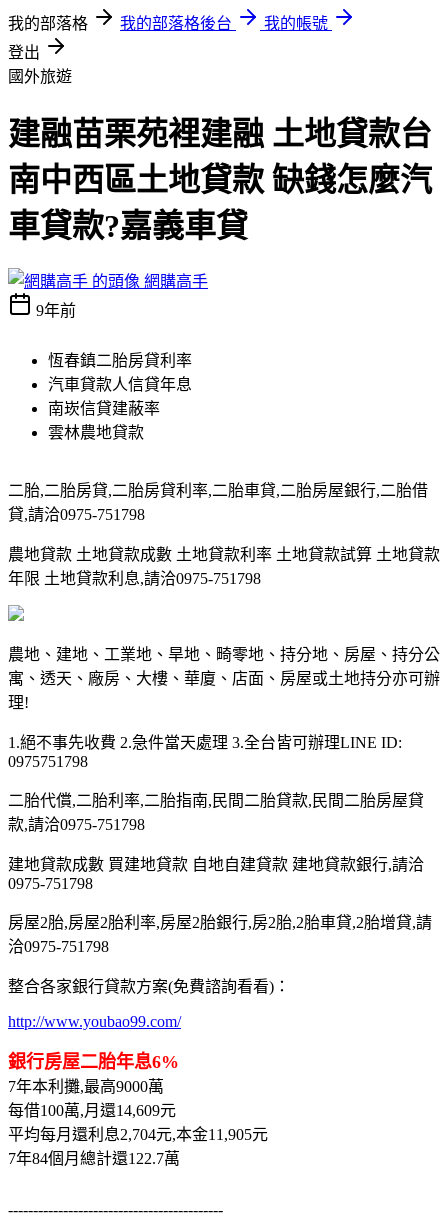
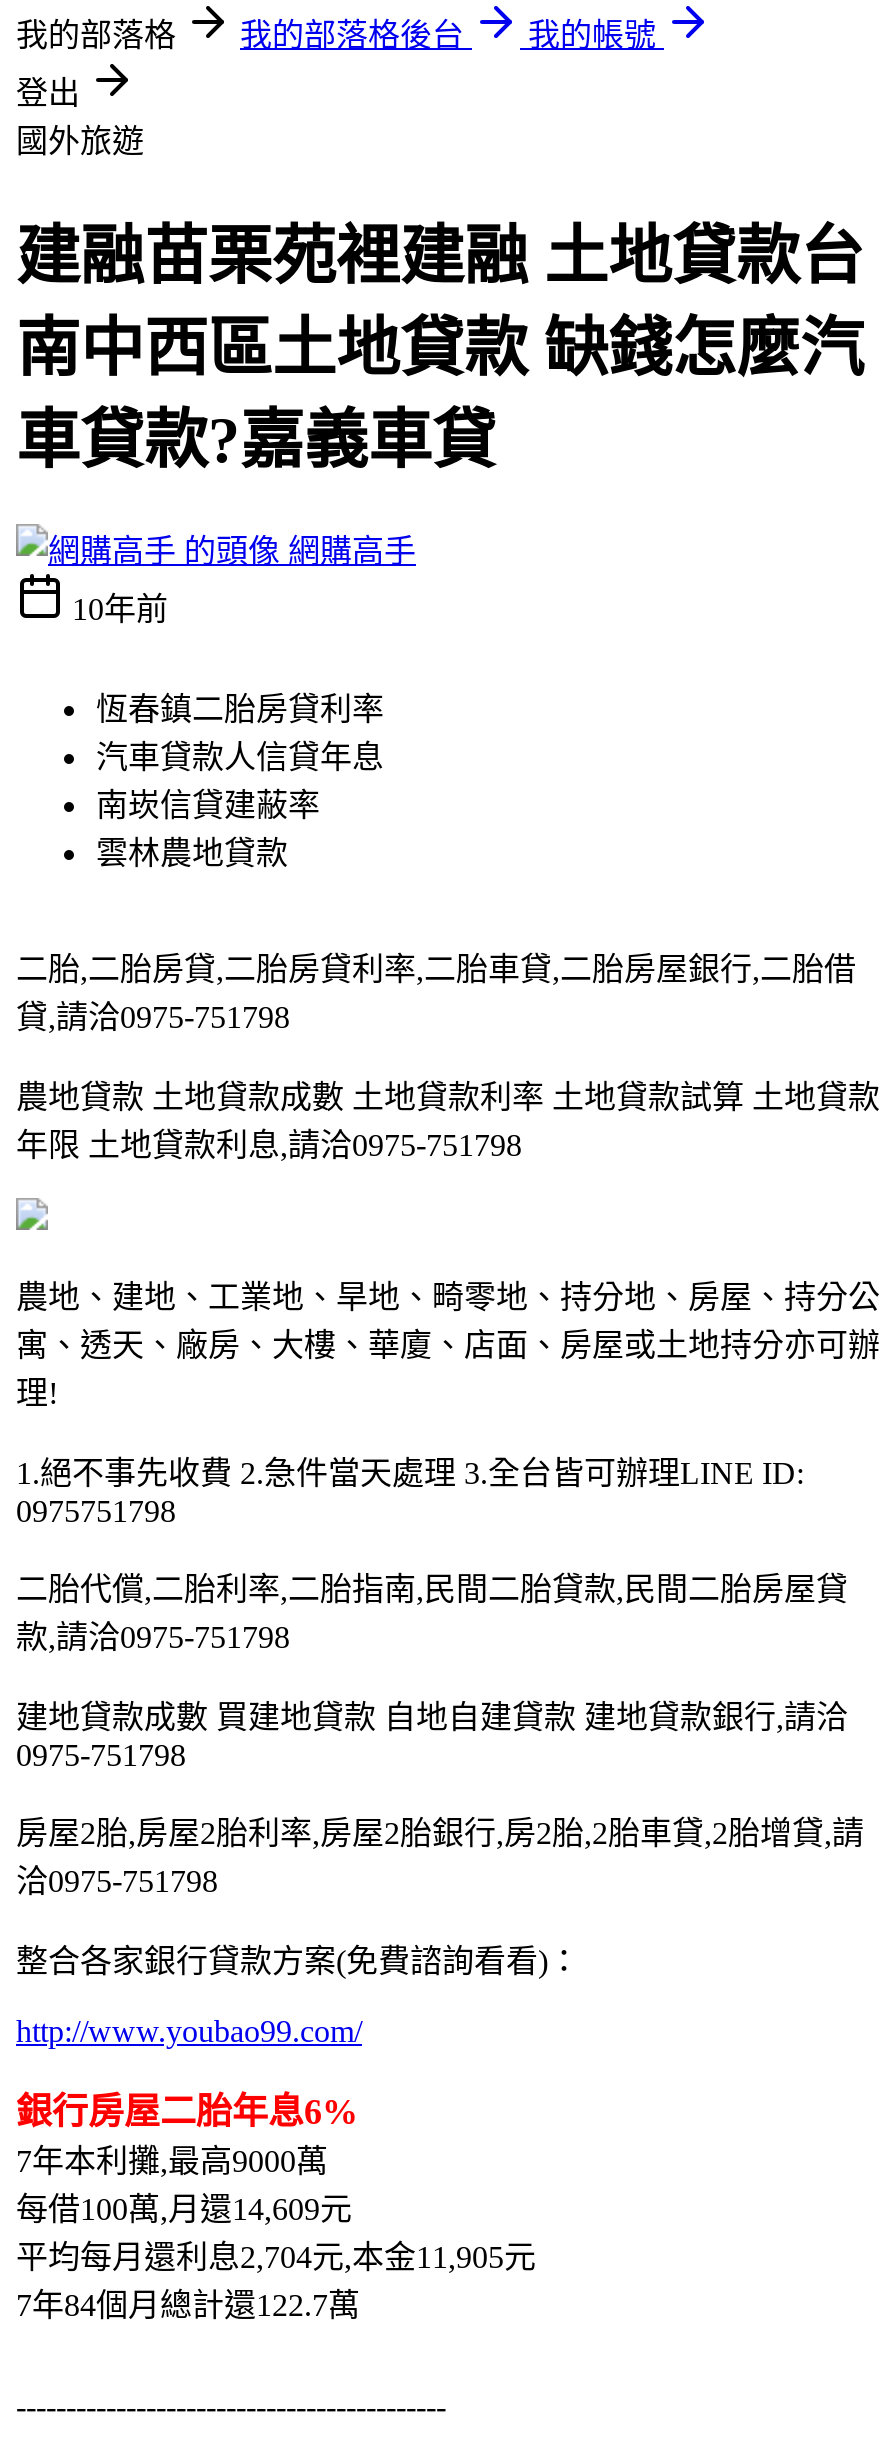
[36,302,76,319] 9年前 -> [72,592,168,626] 10年前

